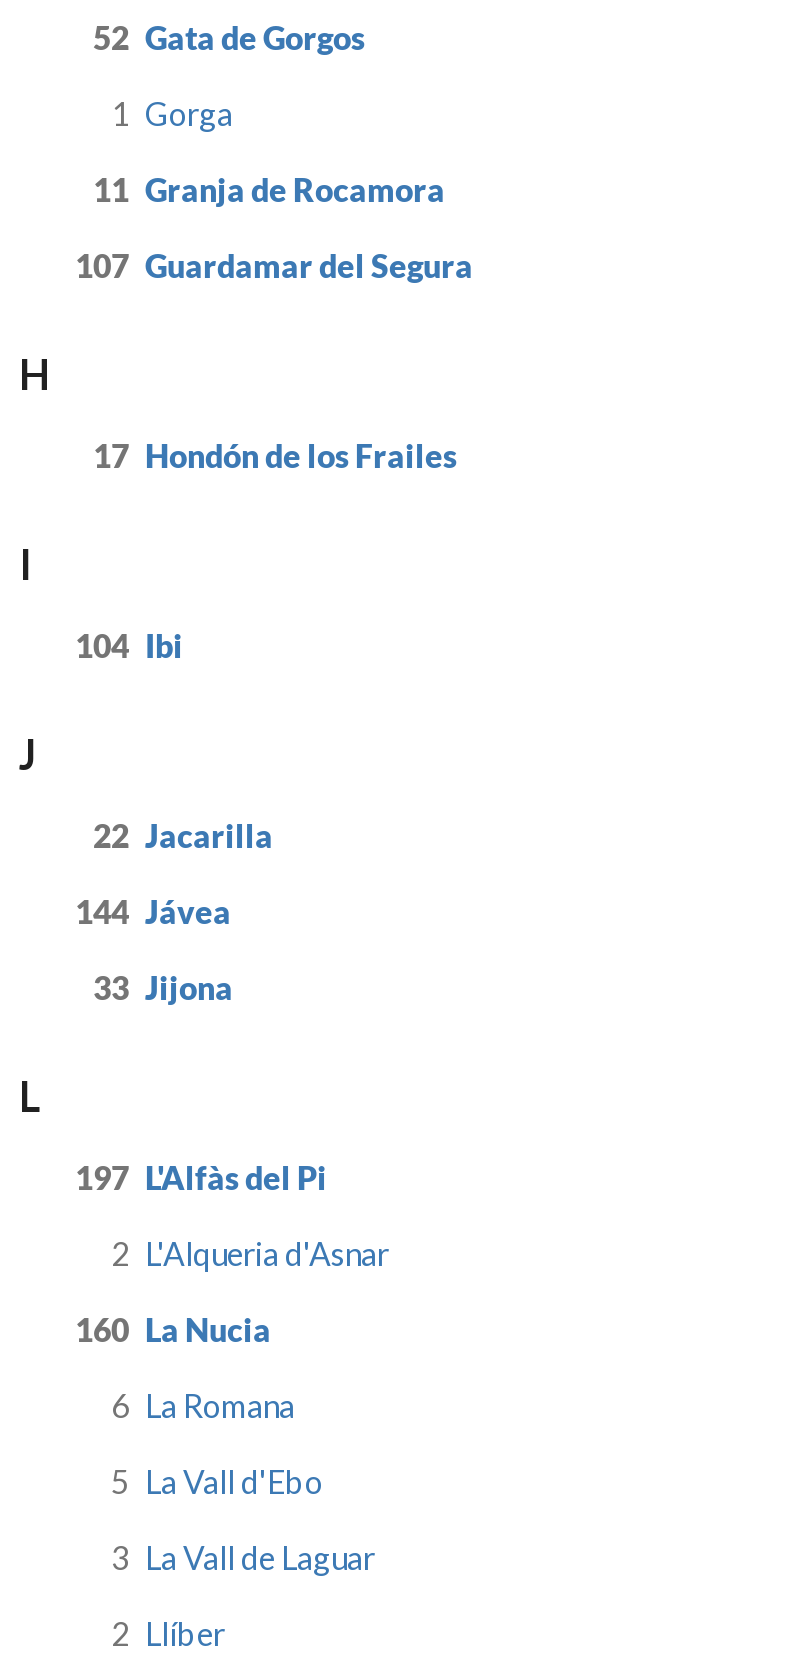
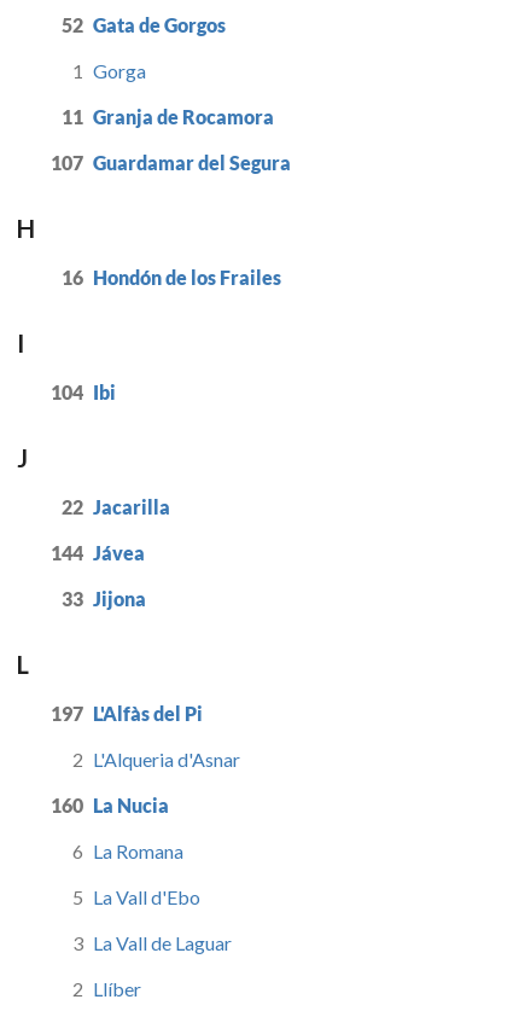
[93,436,457,474] 17 Hondón de los Frailes -> [62,266,281,289] 16 Hondón de los Frailes

